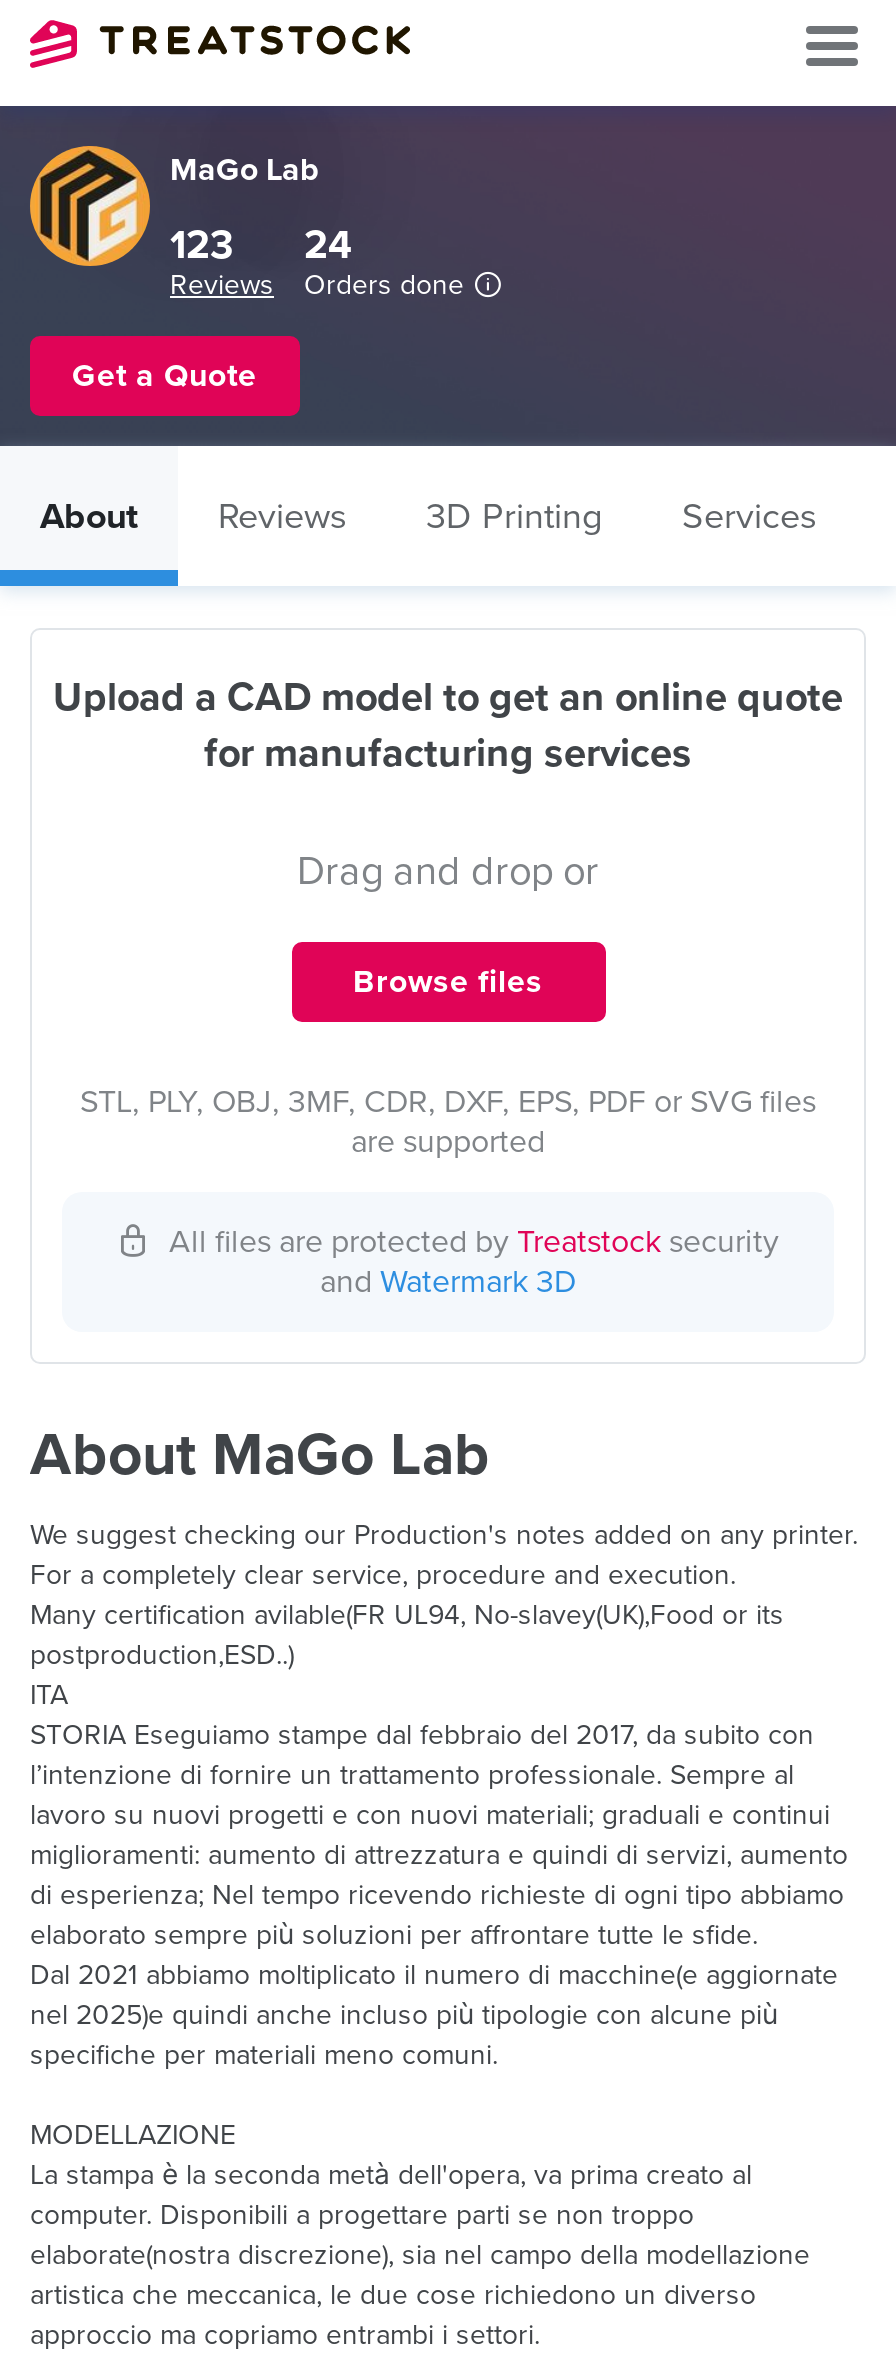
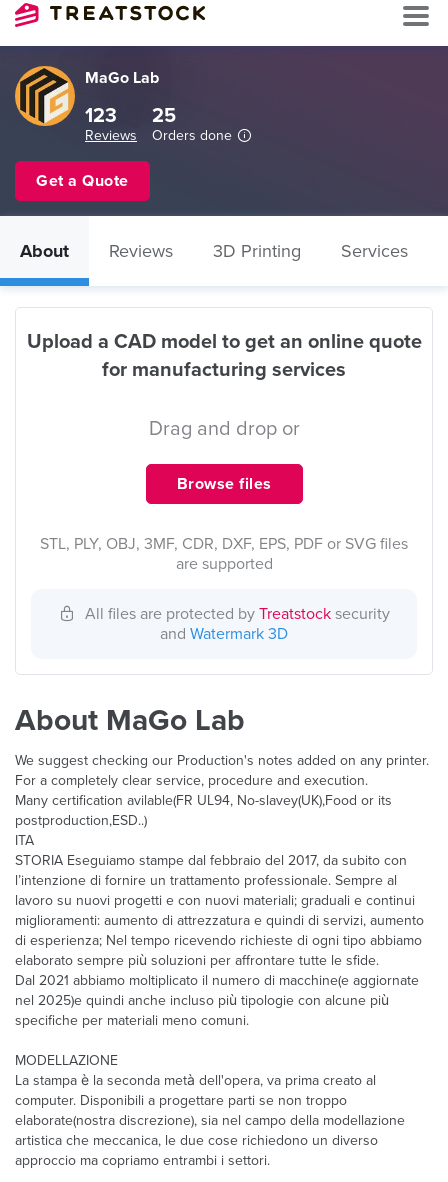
[170,222,352,270] 123 24 -> [85,104,176,128] 123 25

